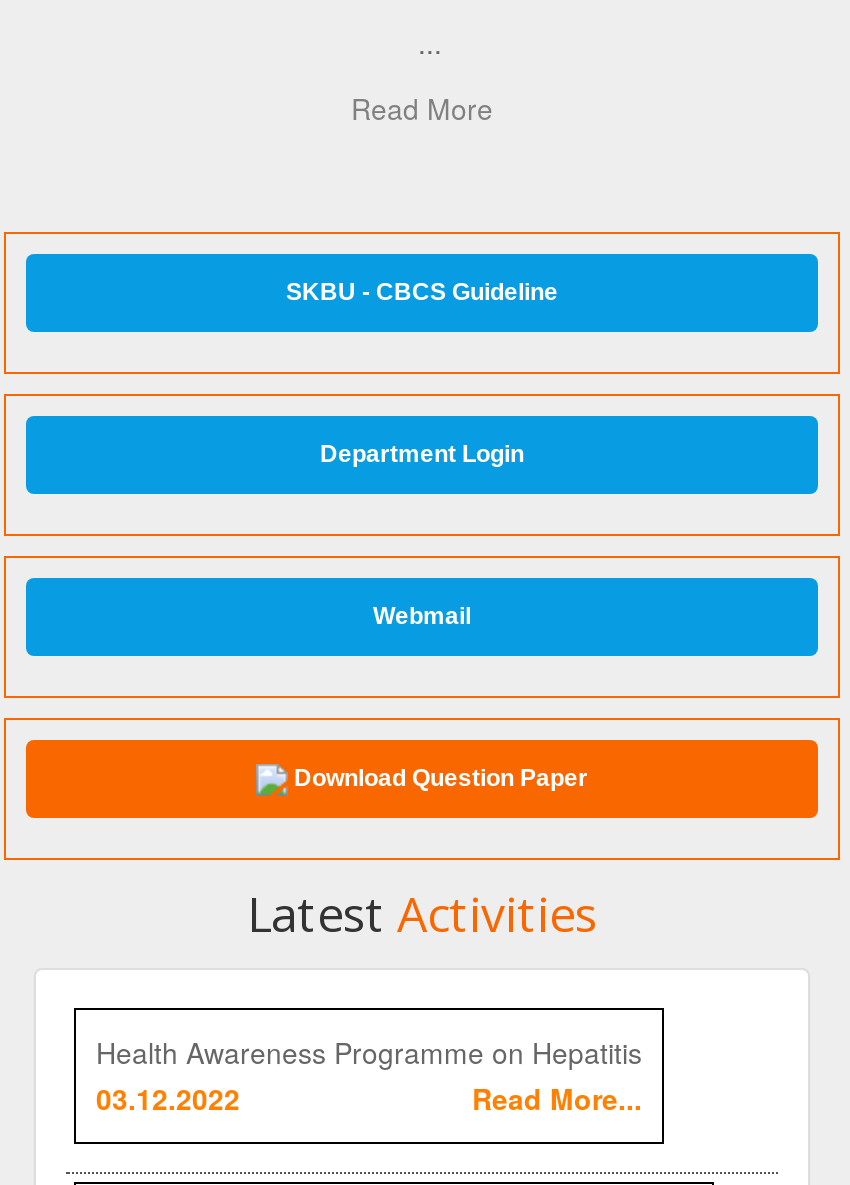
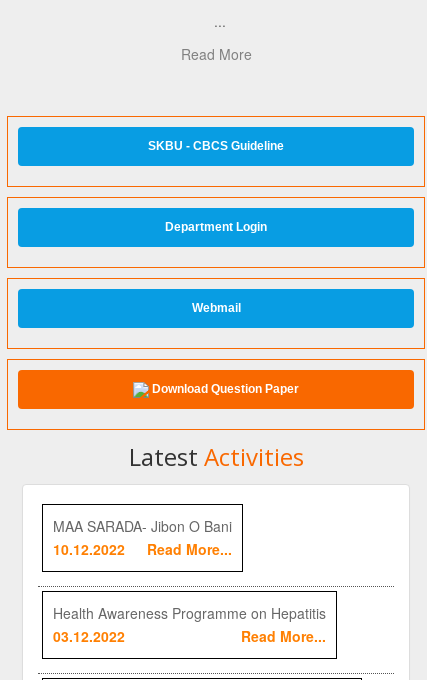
none -> [53,516,232,559] MAA SARADA- Jibon O Bani | 10.12.2022 | Read More...

